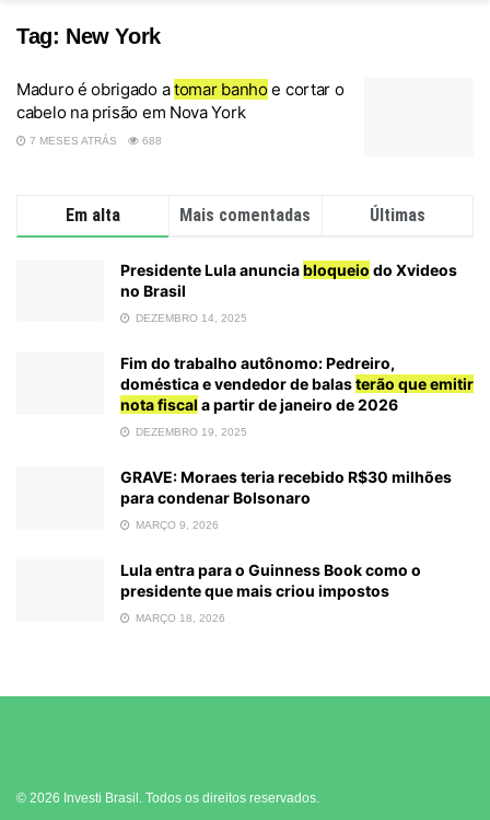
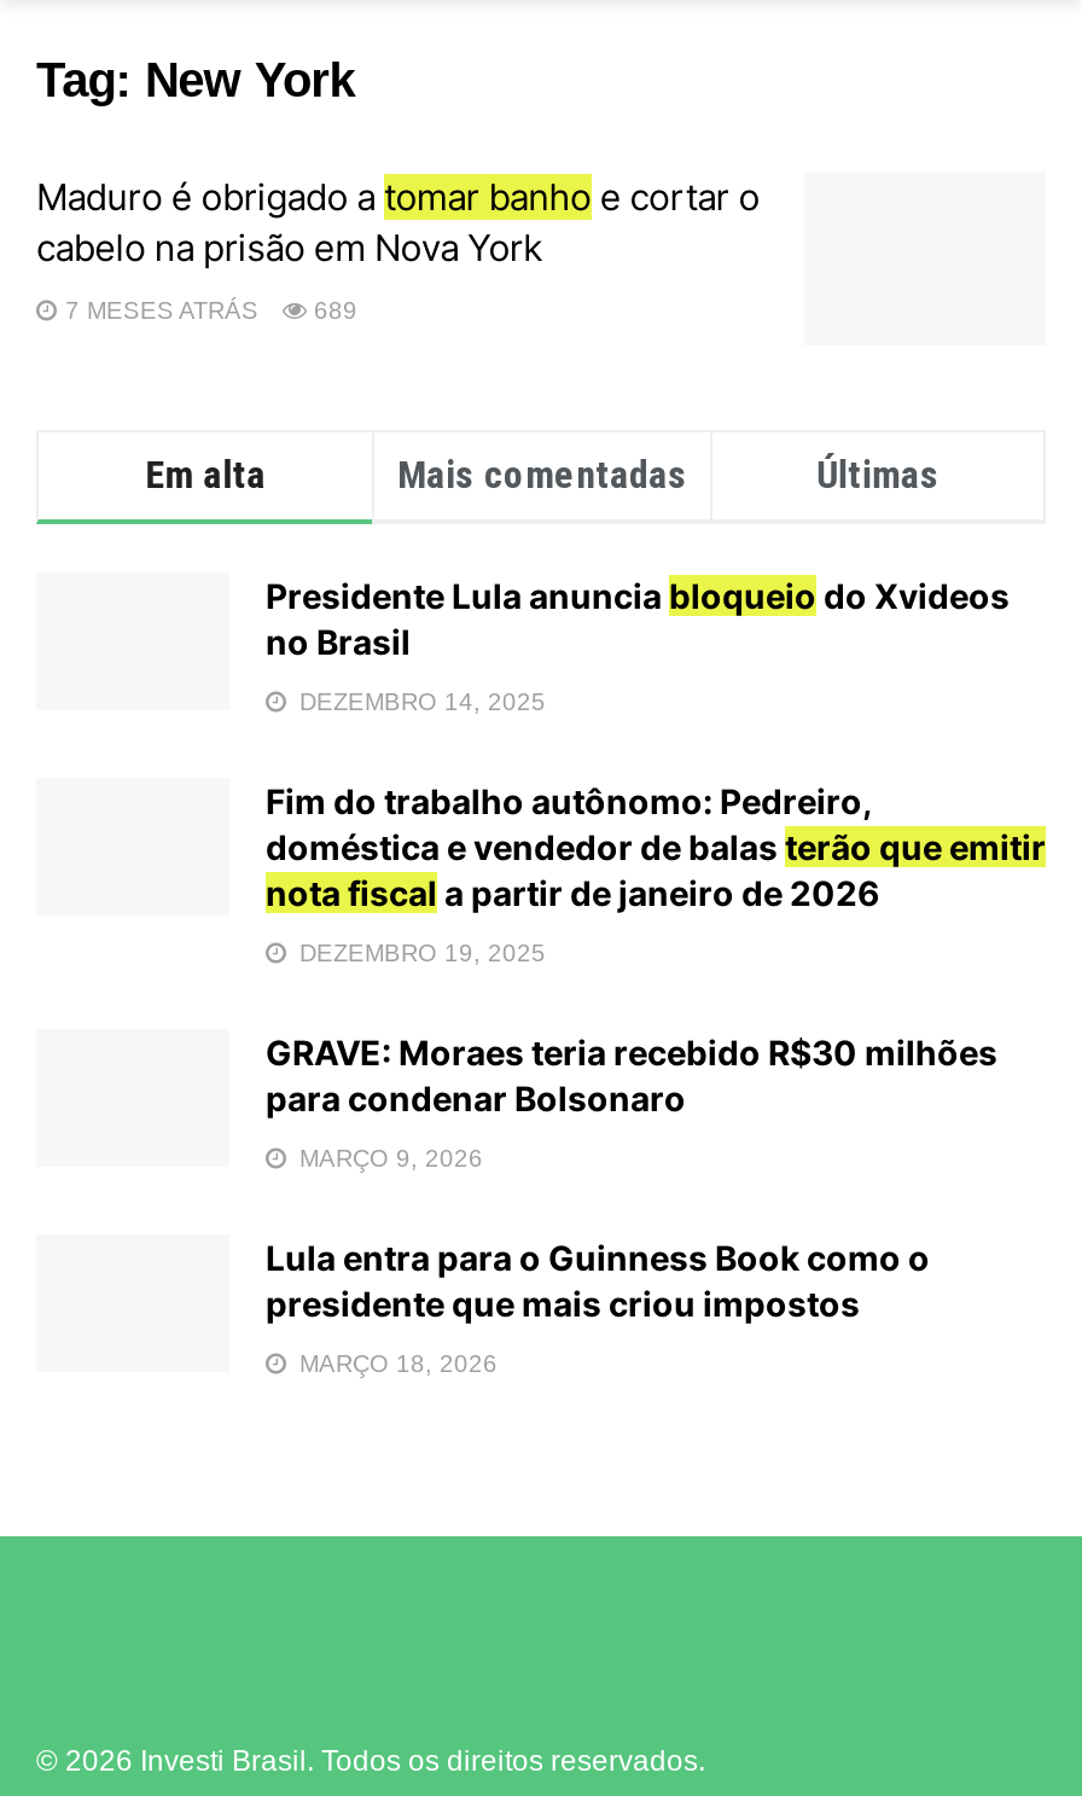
[26,135,162,147] 7 MESES ATRÁS 688 -> [58,297,357,324] 7 MESES ATRÁS 689

